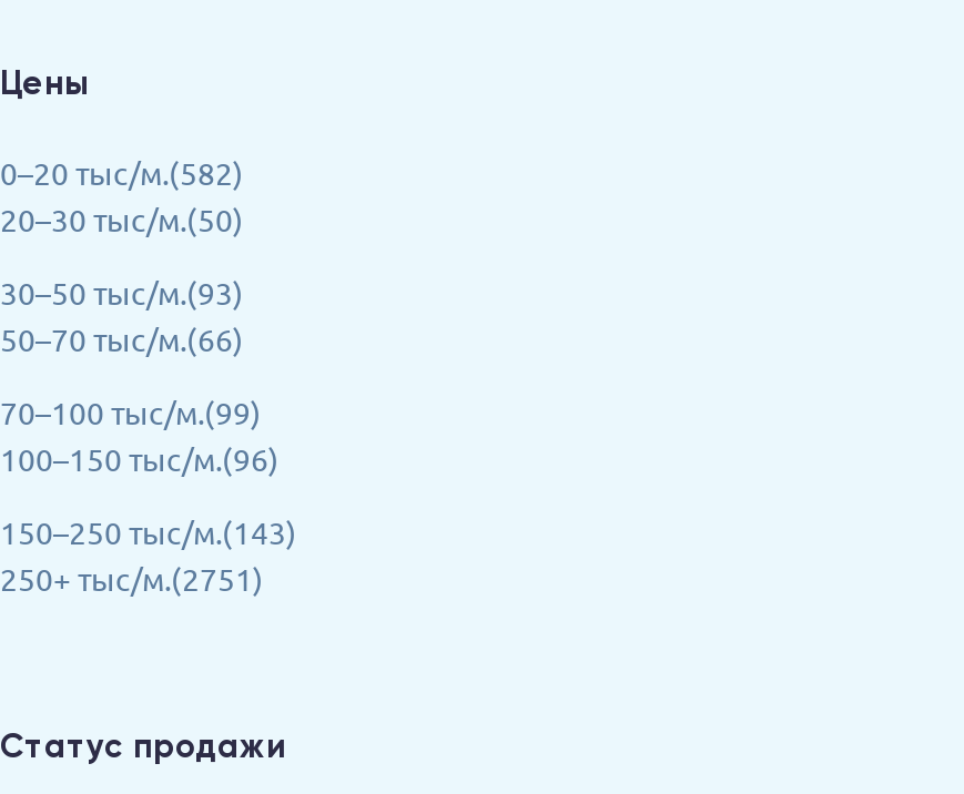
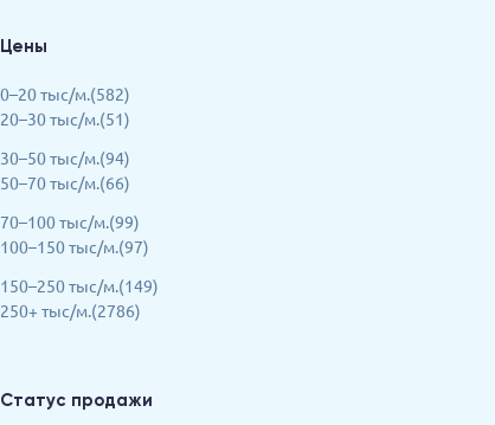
[0,199,244,239] 20–30 тыс/м.(50) -> [0,108,130,129] 20–30 тыс/м.(51)
[0,272,244,312] 30–50 тыс/м.(93) -> [0,147,130,168] 30–50 тыс/м.(94)
[0,438,280,478] 100–150 тыс/м.(96) -> [0,236,149,257] 100–150 тыс/м.(97)
[0,512,297,598] 150–250 тыс/м.(143) | 250+ тыс/м.(2751) -> [0,275,159,321] 150–250 тыс/м.(149) | 250+ тыс/м.(2786)

